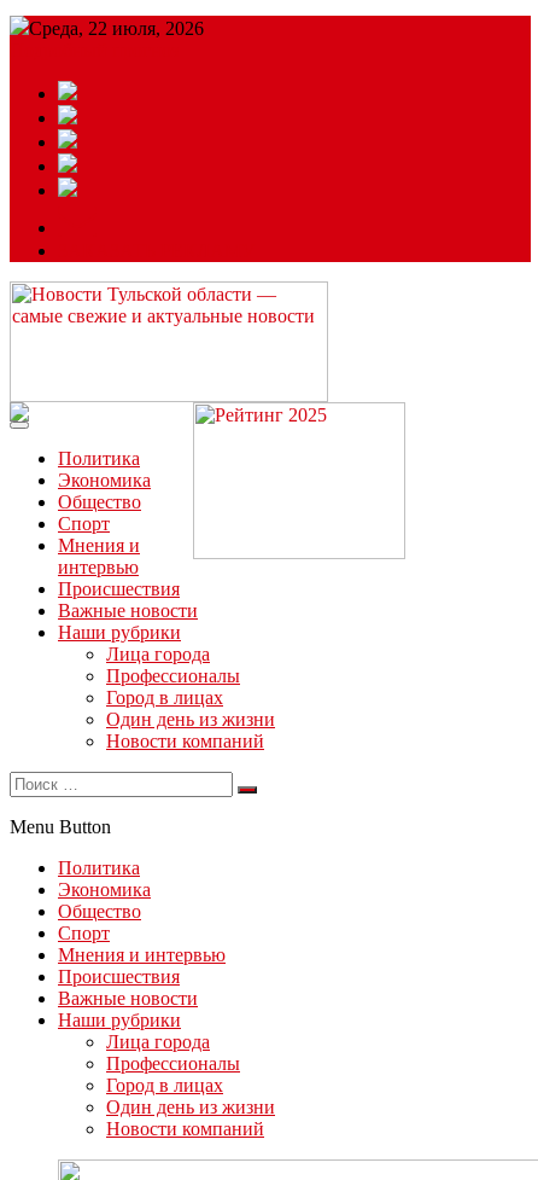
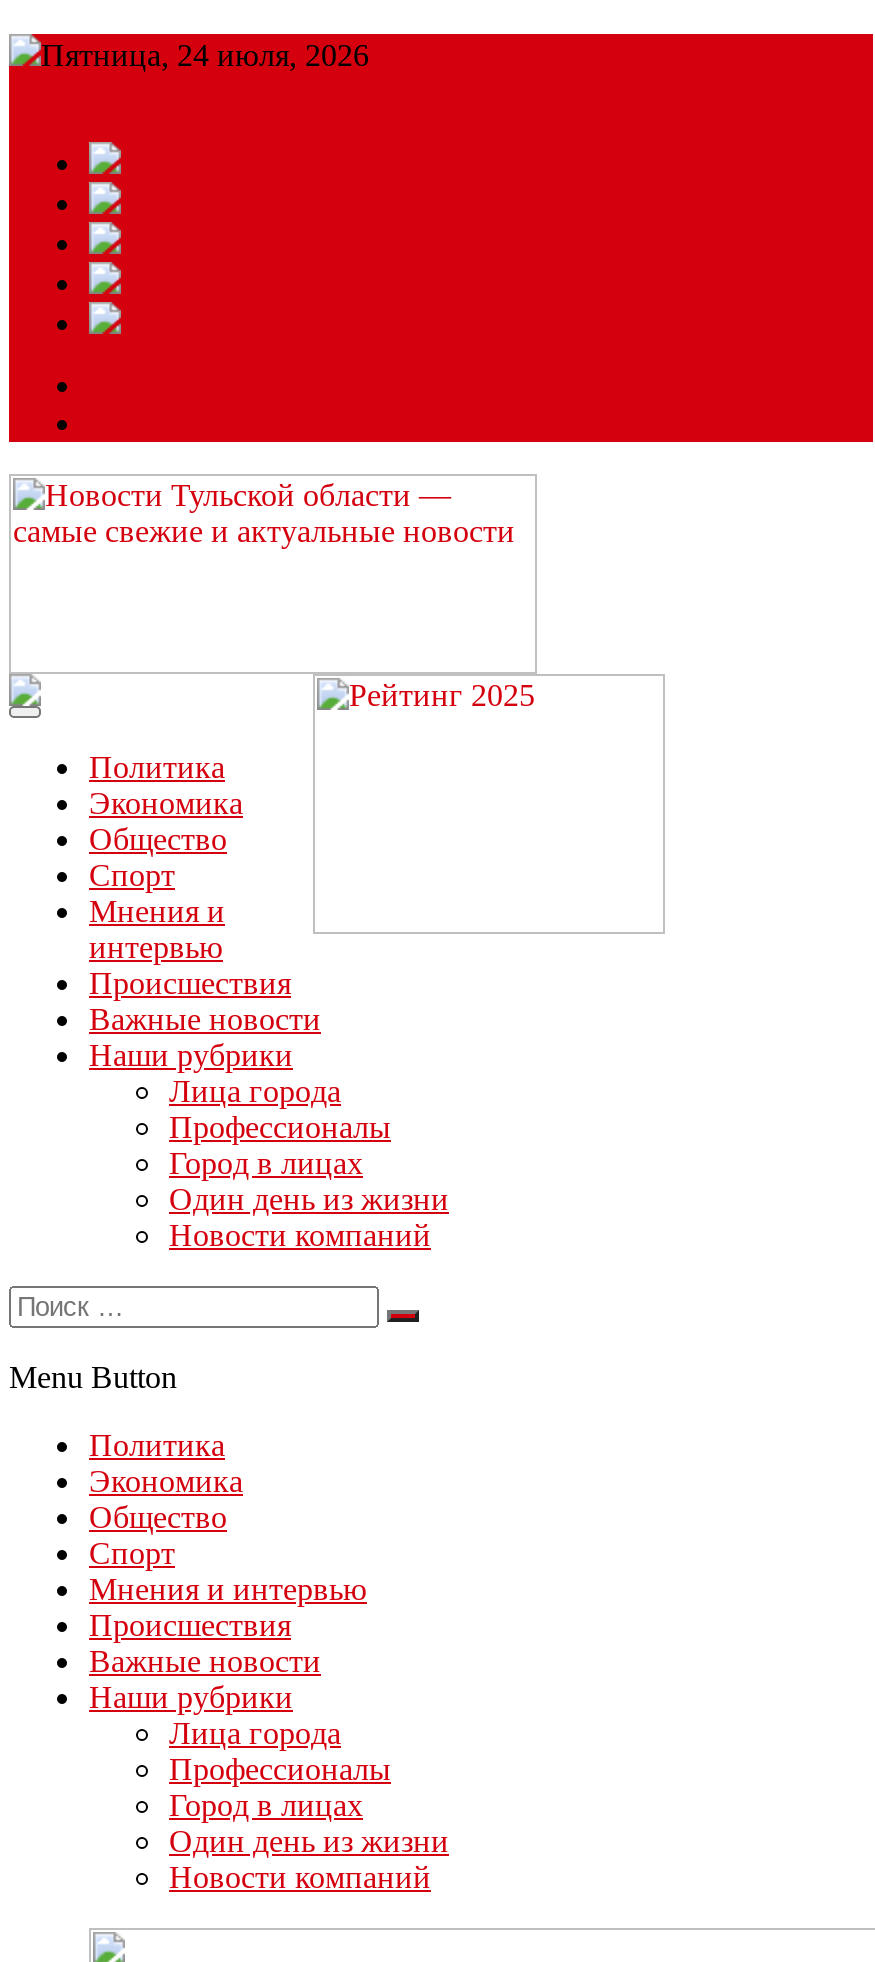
[29,18,204,39] Среда, 22 июля, 2026 -> [41,38,369,72] Пятница, 24 июля, 2026

